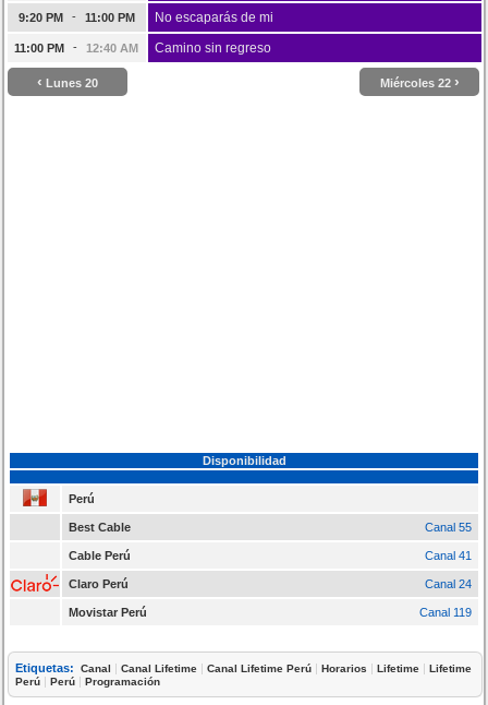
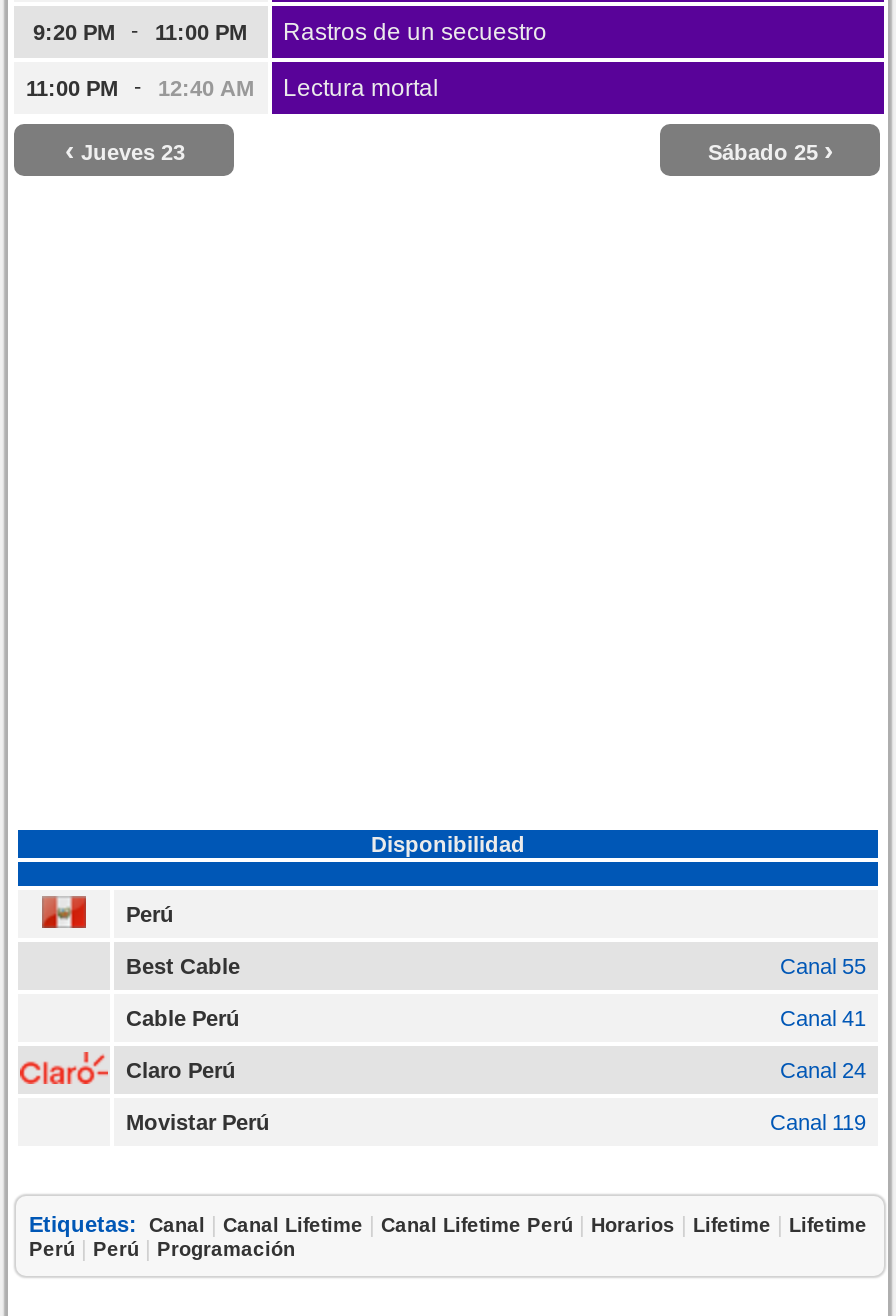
[154,9,273,25] No escaparás de mi -> [283,17,547,45] Rastros de un secuestro
[154,40,271,55] Camino sin regreso -> [283,73,439,101] Lectura mortal
[38,74,460,91] ‹ Lunes 20 | Miércoles 22 › -> [65,135,834,167] ‹ Jueves 23 | Sábado 25 ›

